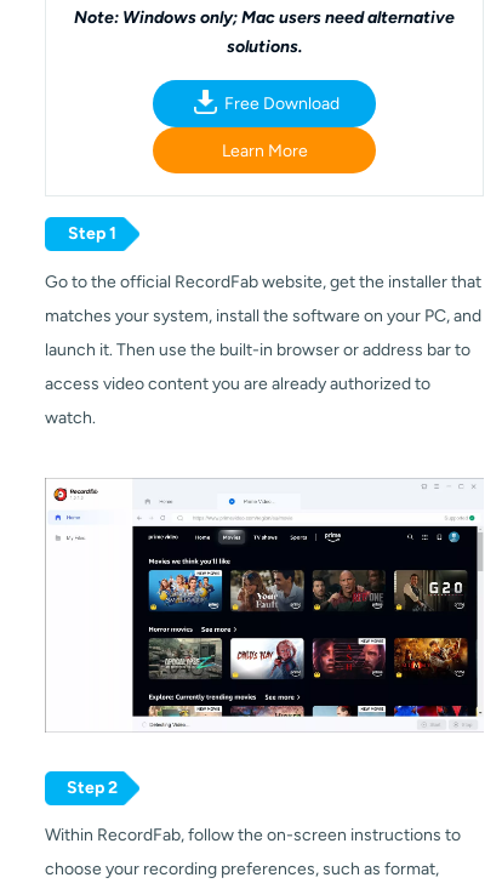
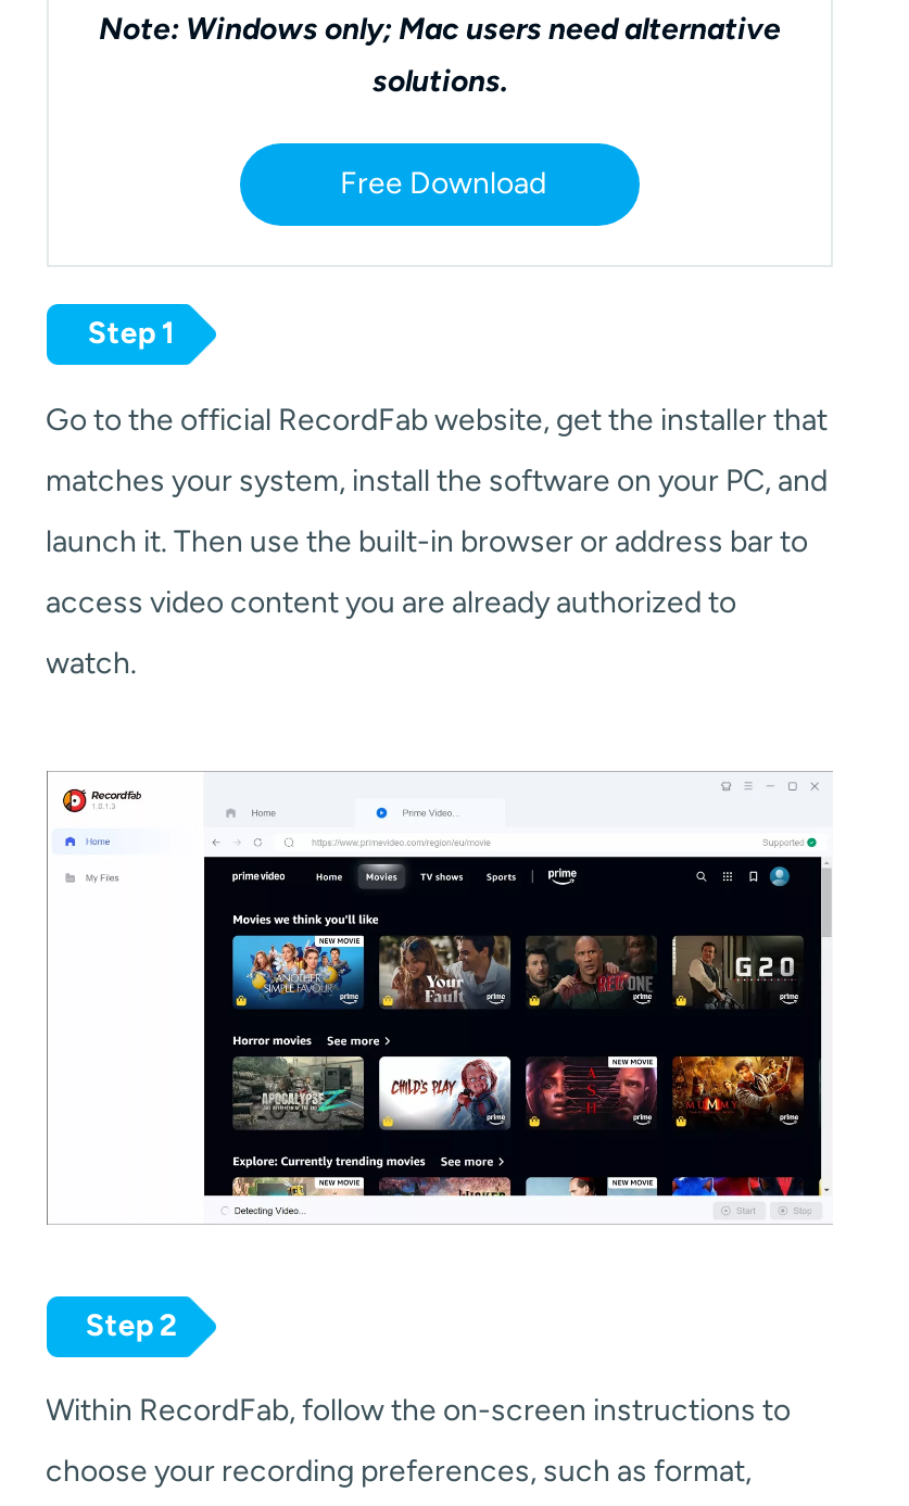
[221,140,307,161] Learn More -> none

